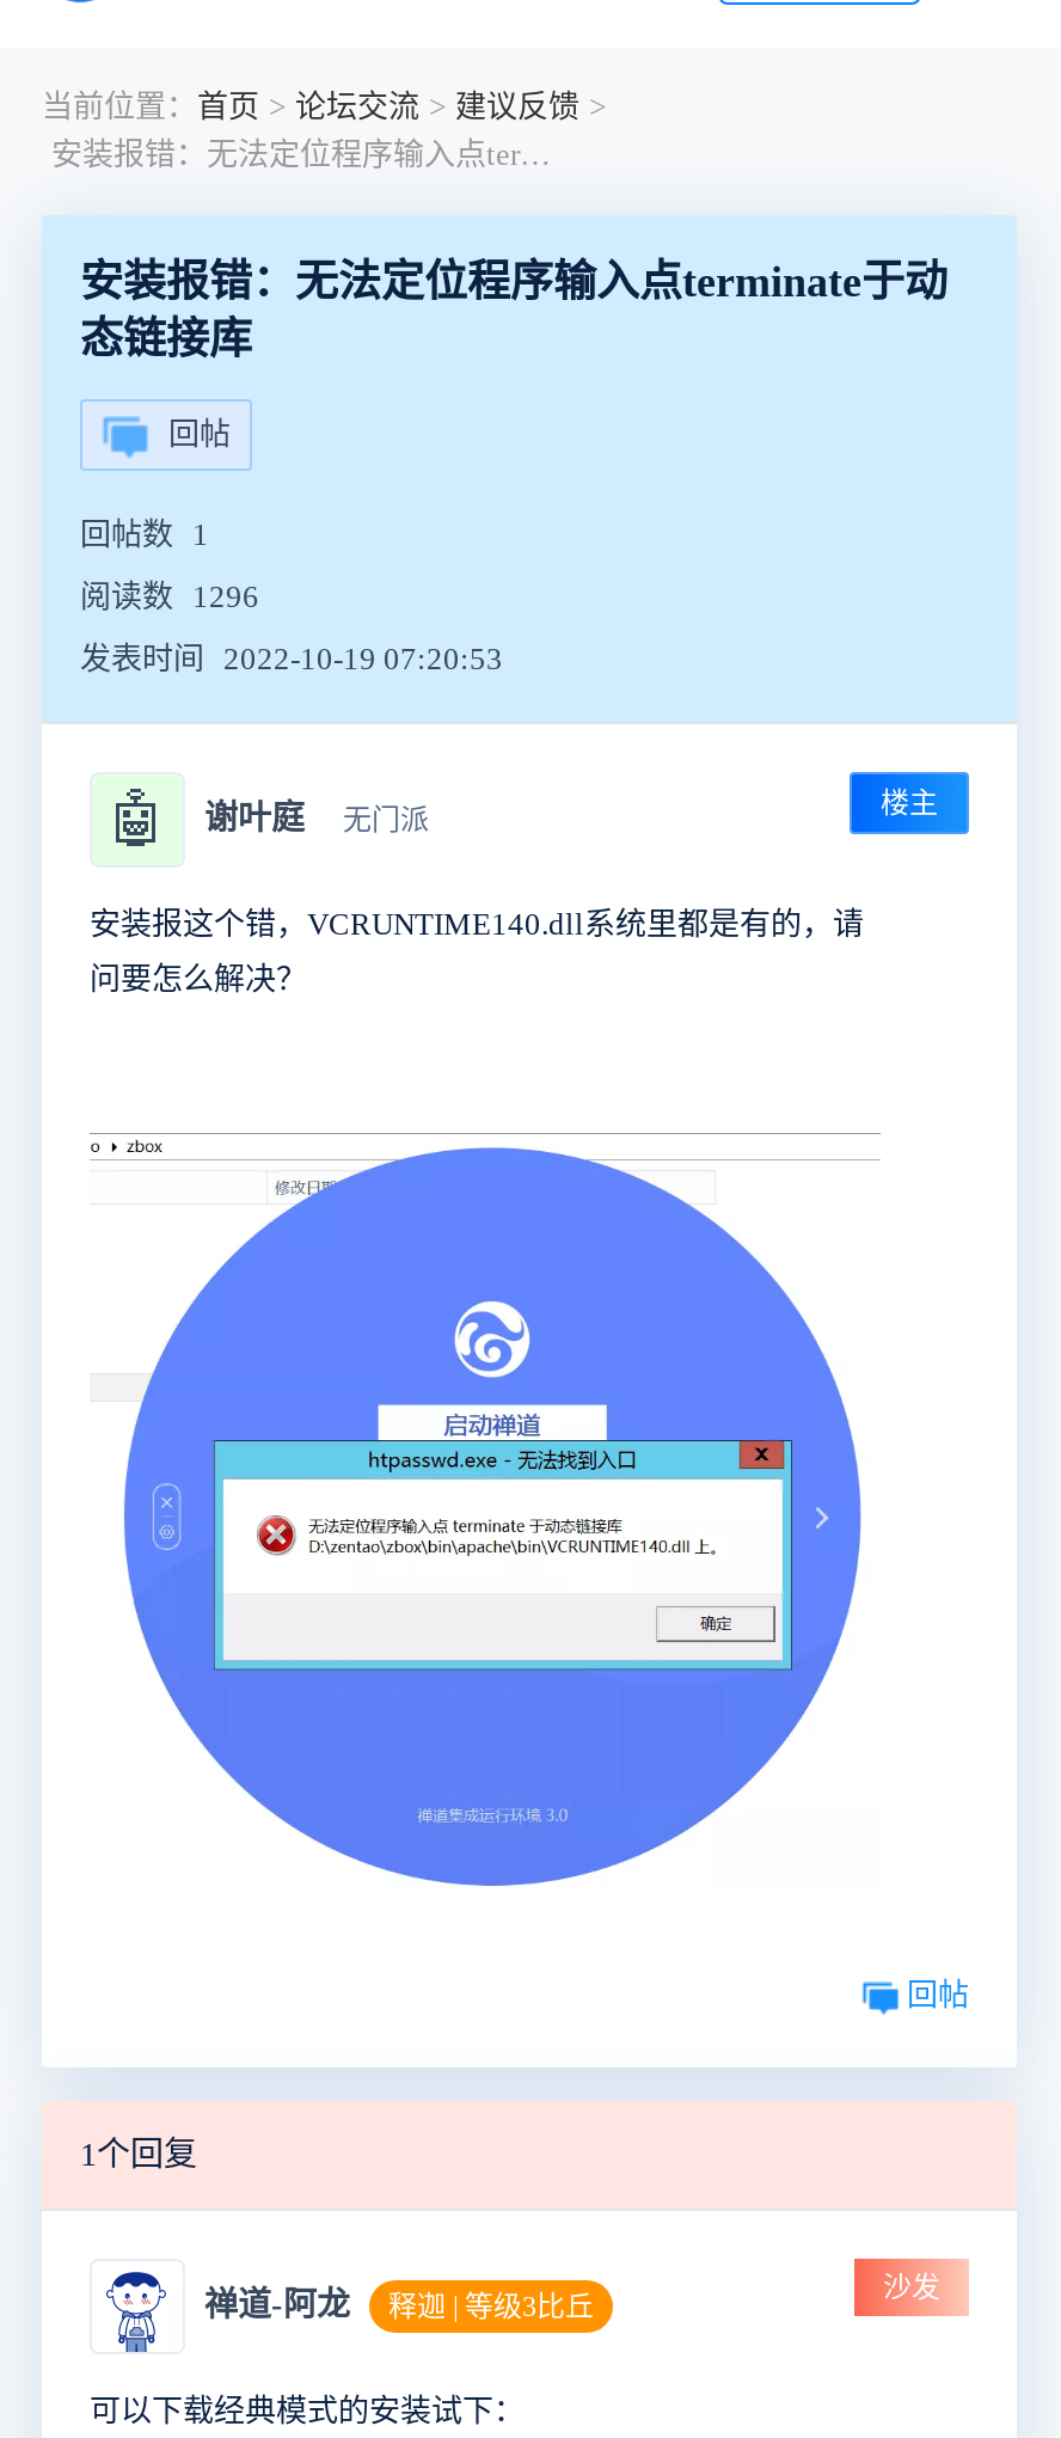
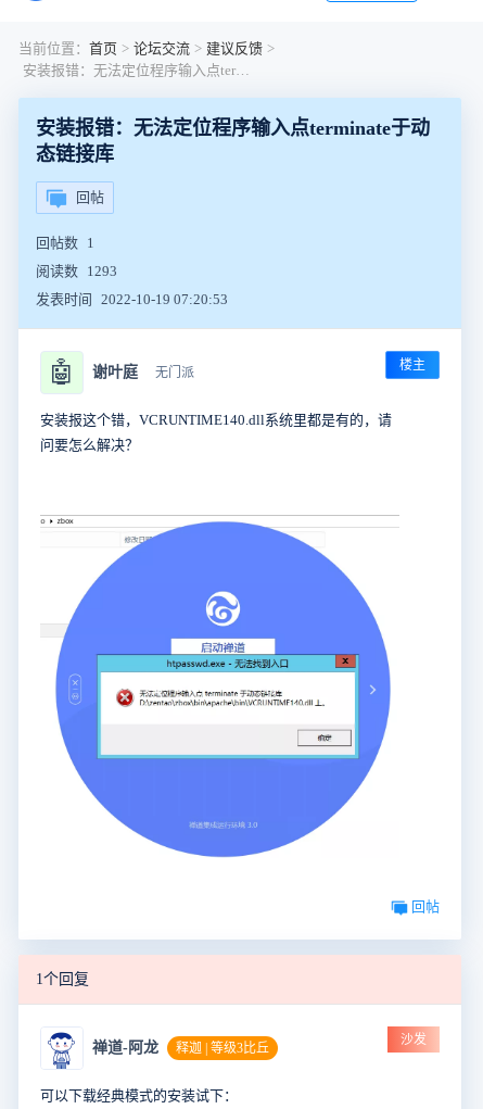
[80,578,259,614] 阅读数 1296 -> [36,263,117,279] 阅读数 1293

